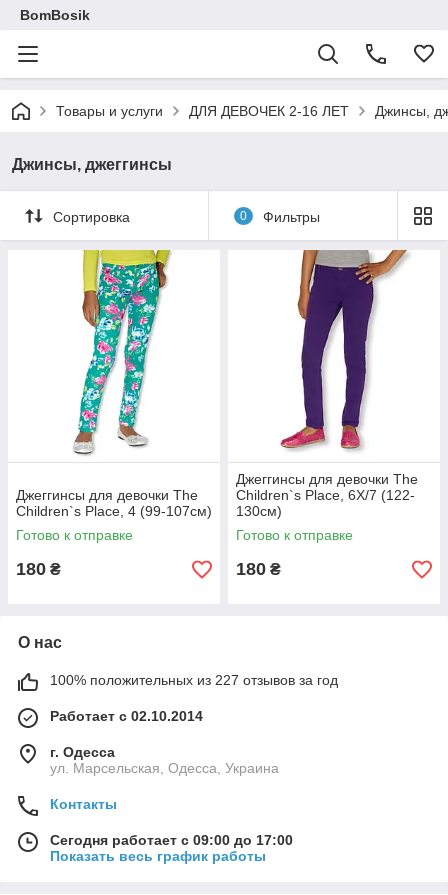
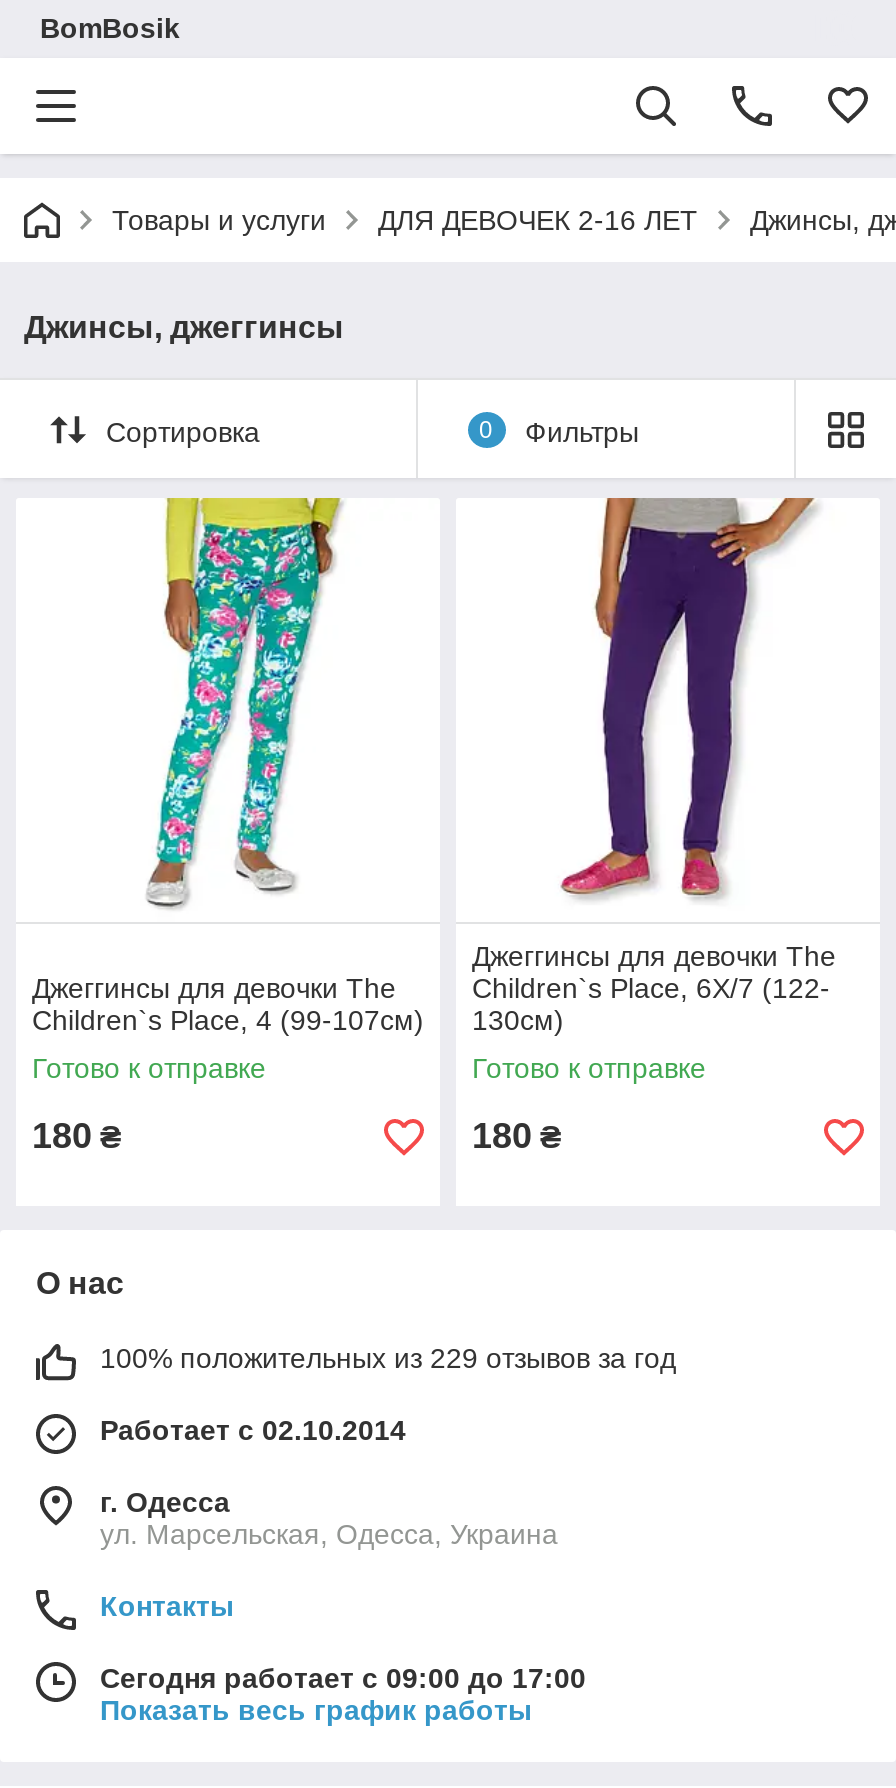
[50,672,338,688] 100% положительных из 227 отзывов за год -> [100,1342,676,1374] 100% положительных из 229 отзывов за год

